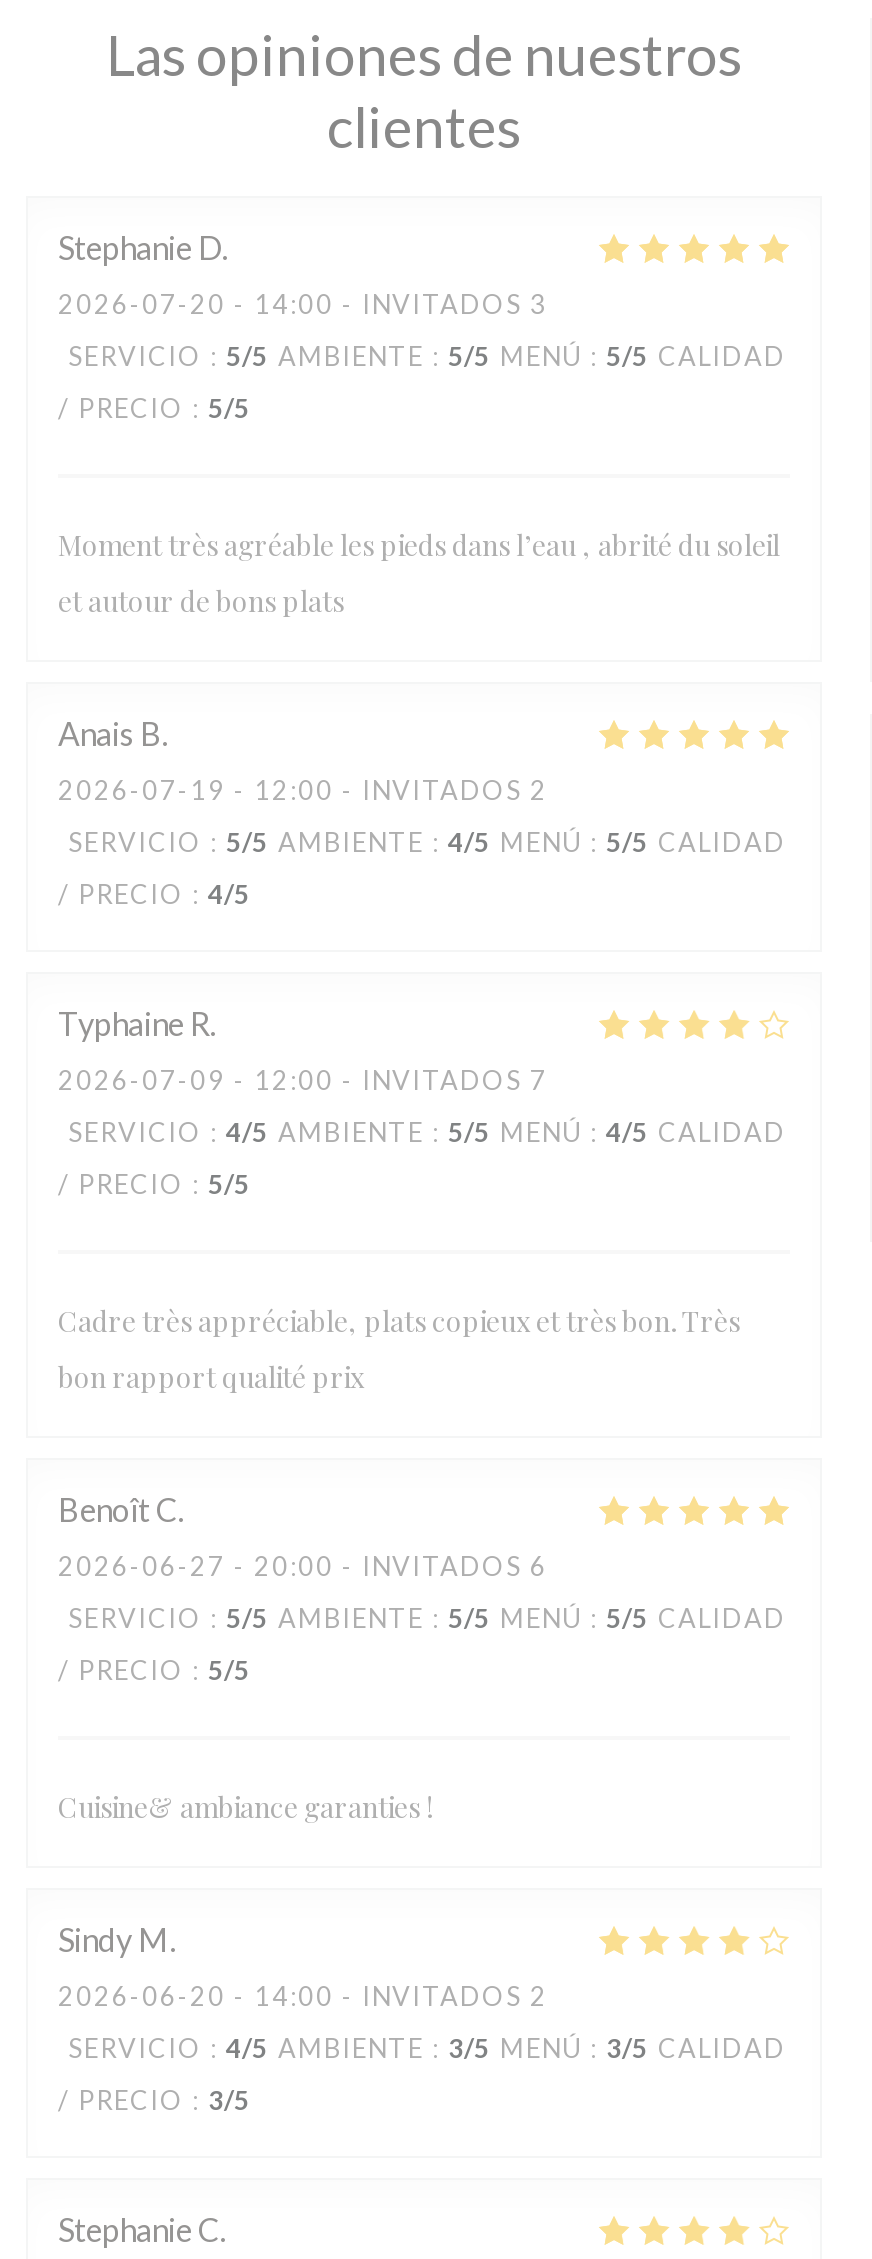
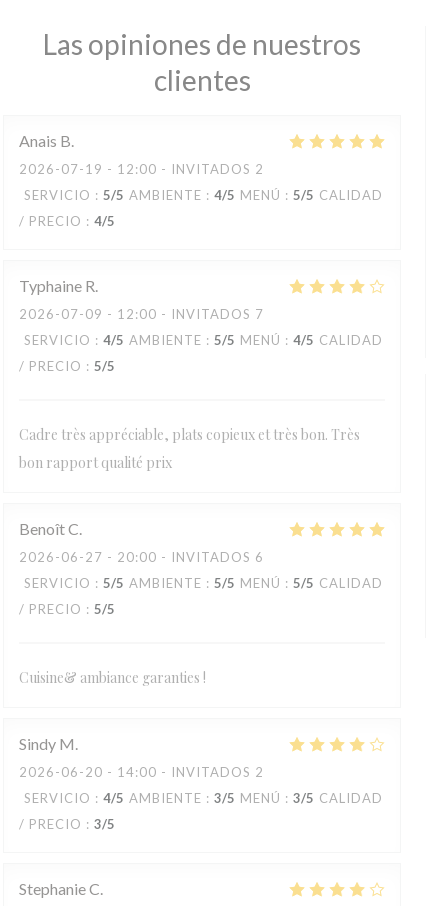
[58,228,786,424] Stephanie D | 2026-07-20 - 14:00 - INVITADOS 3 | SERVICIO: 5/5 AMBIENTE: 5/5 MENÚ: 5/5 CALIDAD | / PRECIO: 5/5 -> none
[58,526,780,620] Moment très agréable les pieds dans l’eau , abrité du soleil | et autour de bons plats -> none

